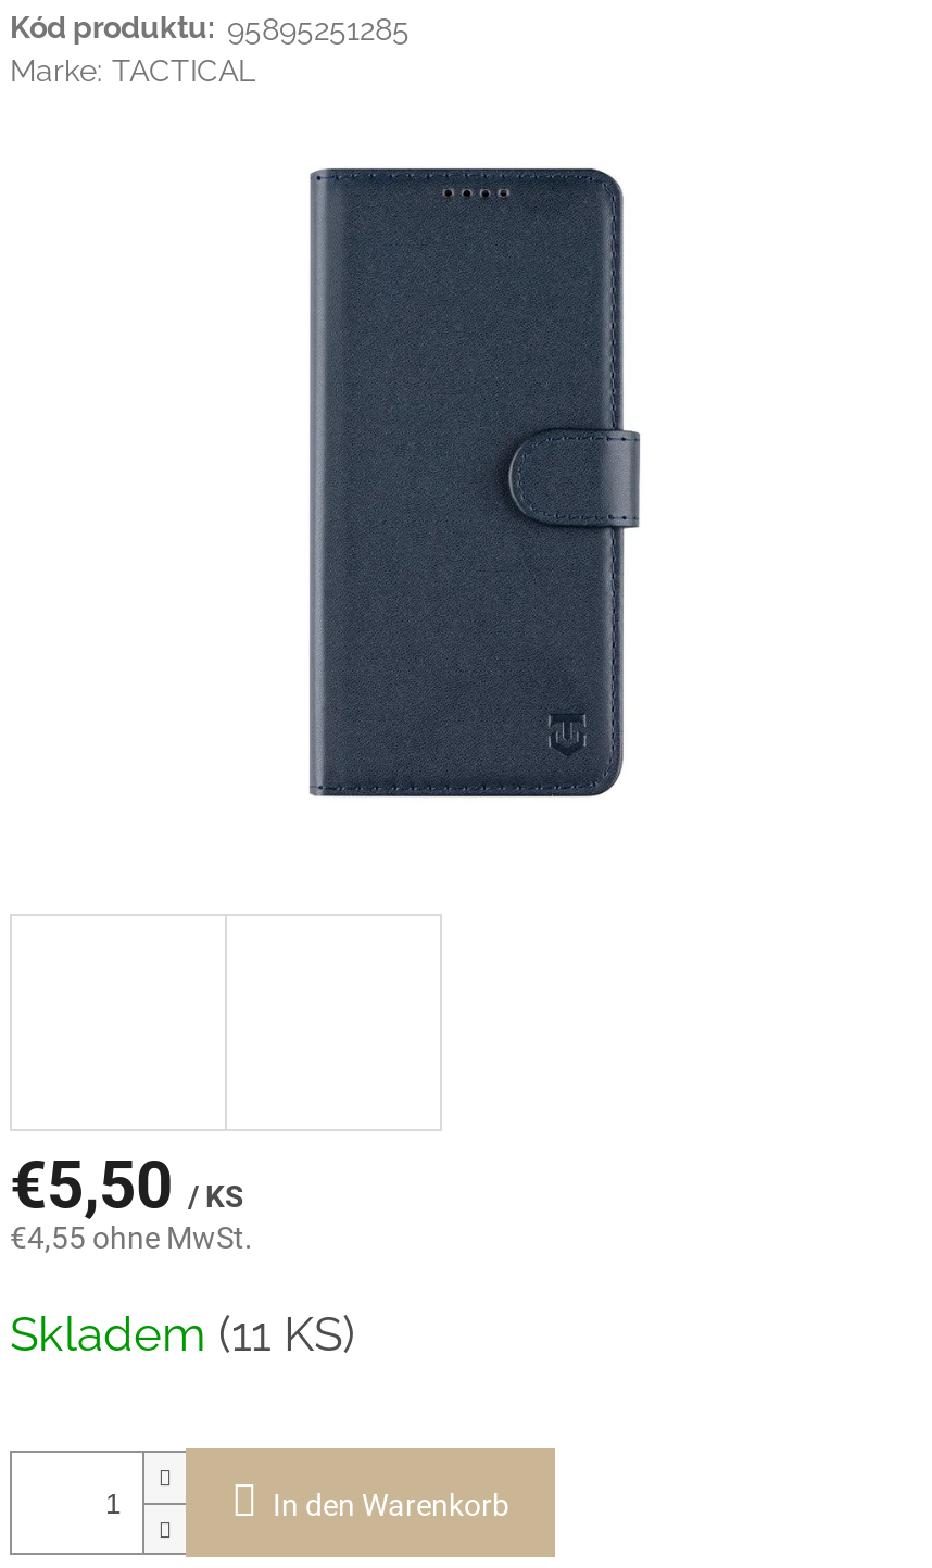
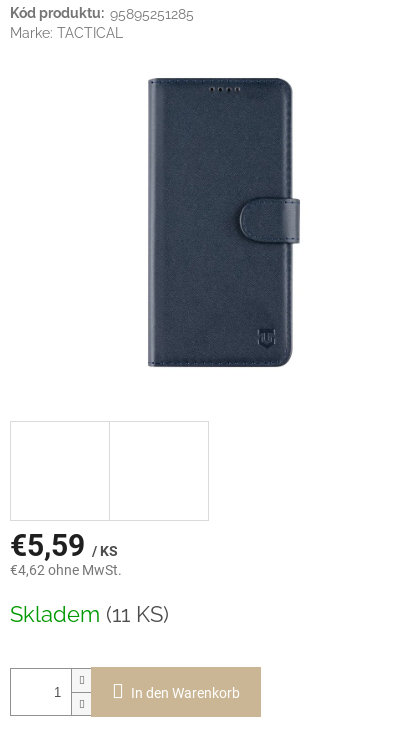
[10,1147,244,1223] €5,50 / KS -> [10,528,118,563] €5,59 / KS
[10,1221,253,1256] €4,55 ohne MwSt. -> [10,562,122,578] €4,62 ohne MwSt.

